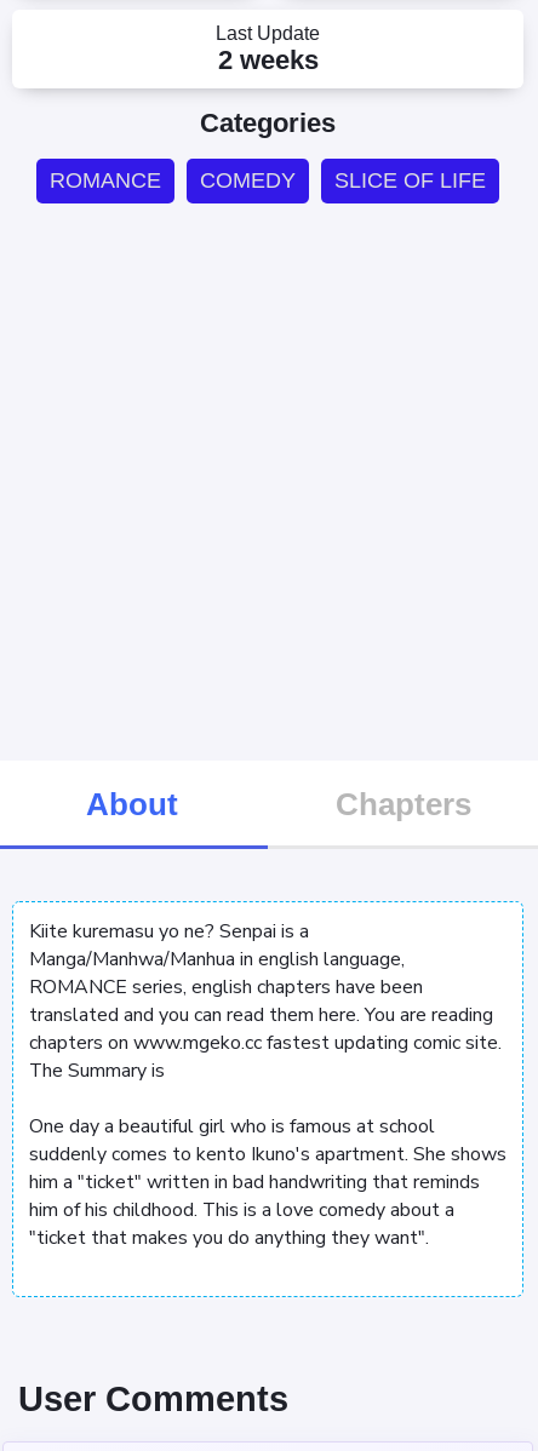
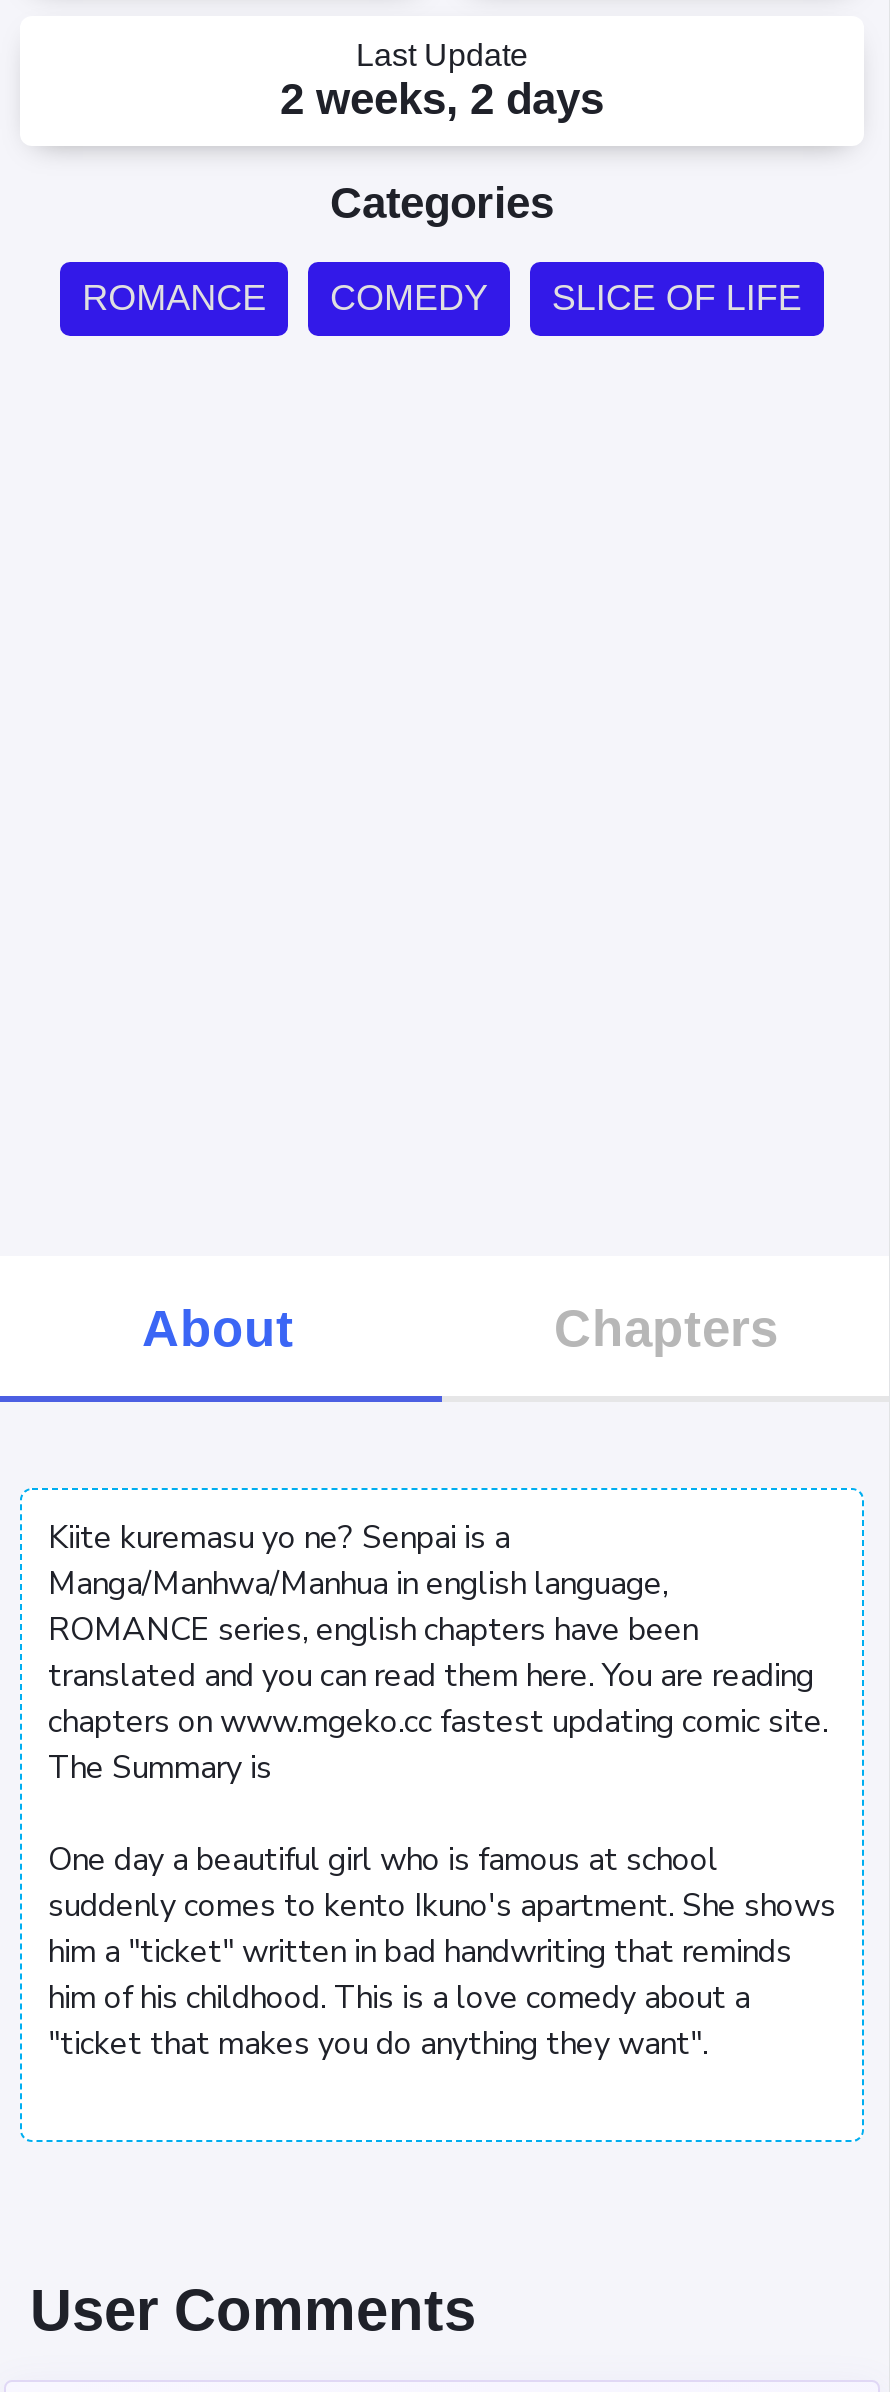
[218,45,318,75] 2 weeks -> [280,74,604,124] 2 weeks, 2 days

